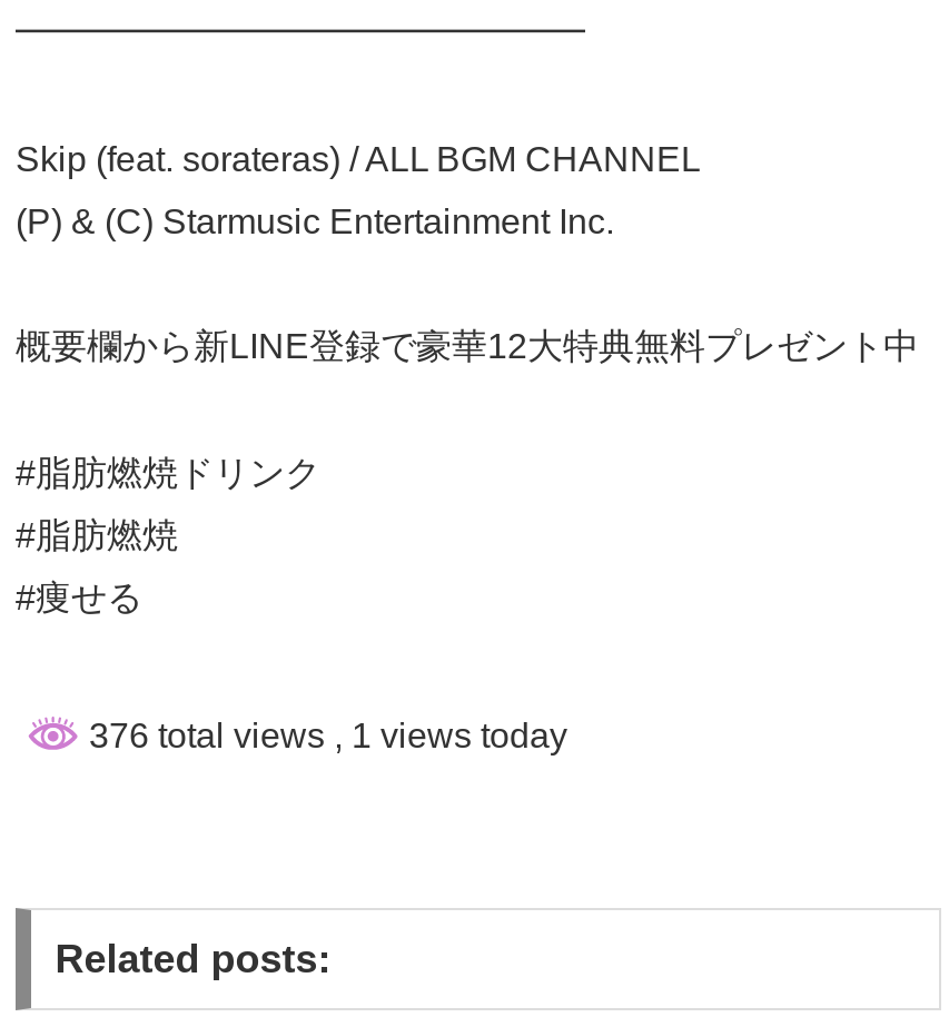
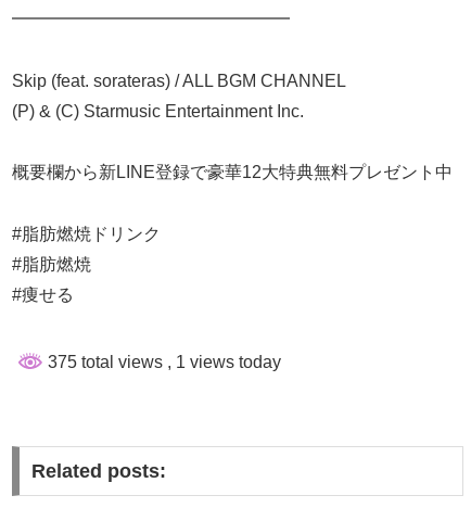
[80,716,567,754] 376 total views, 1 views today -> [43,353,281,371] 375 total views, 1 views today

